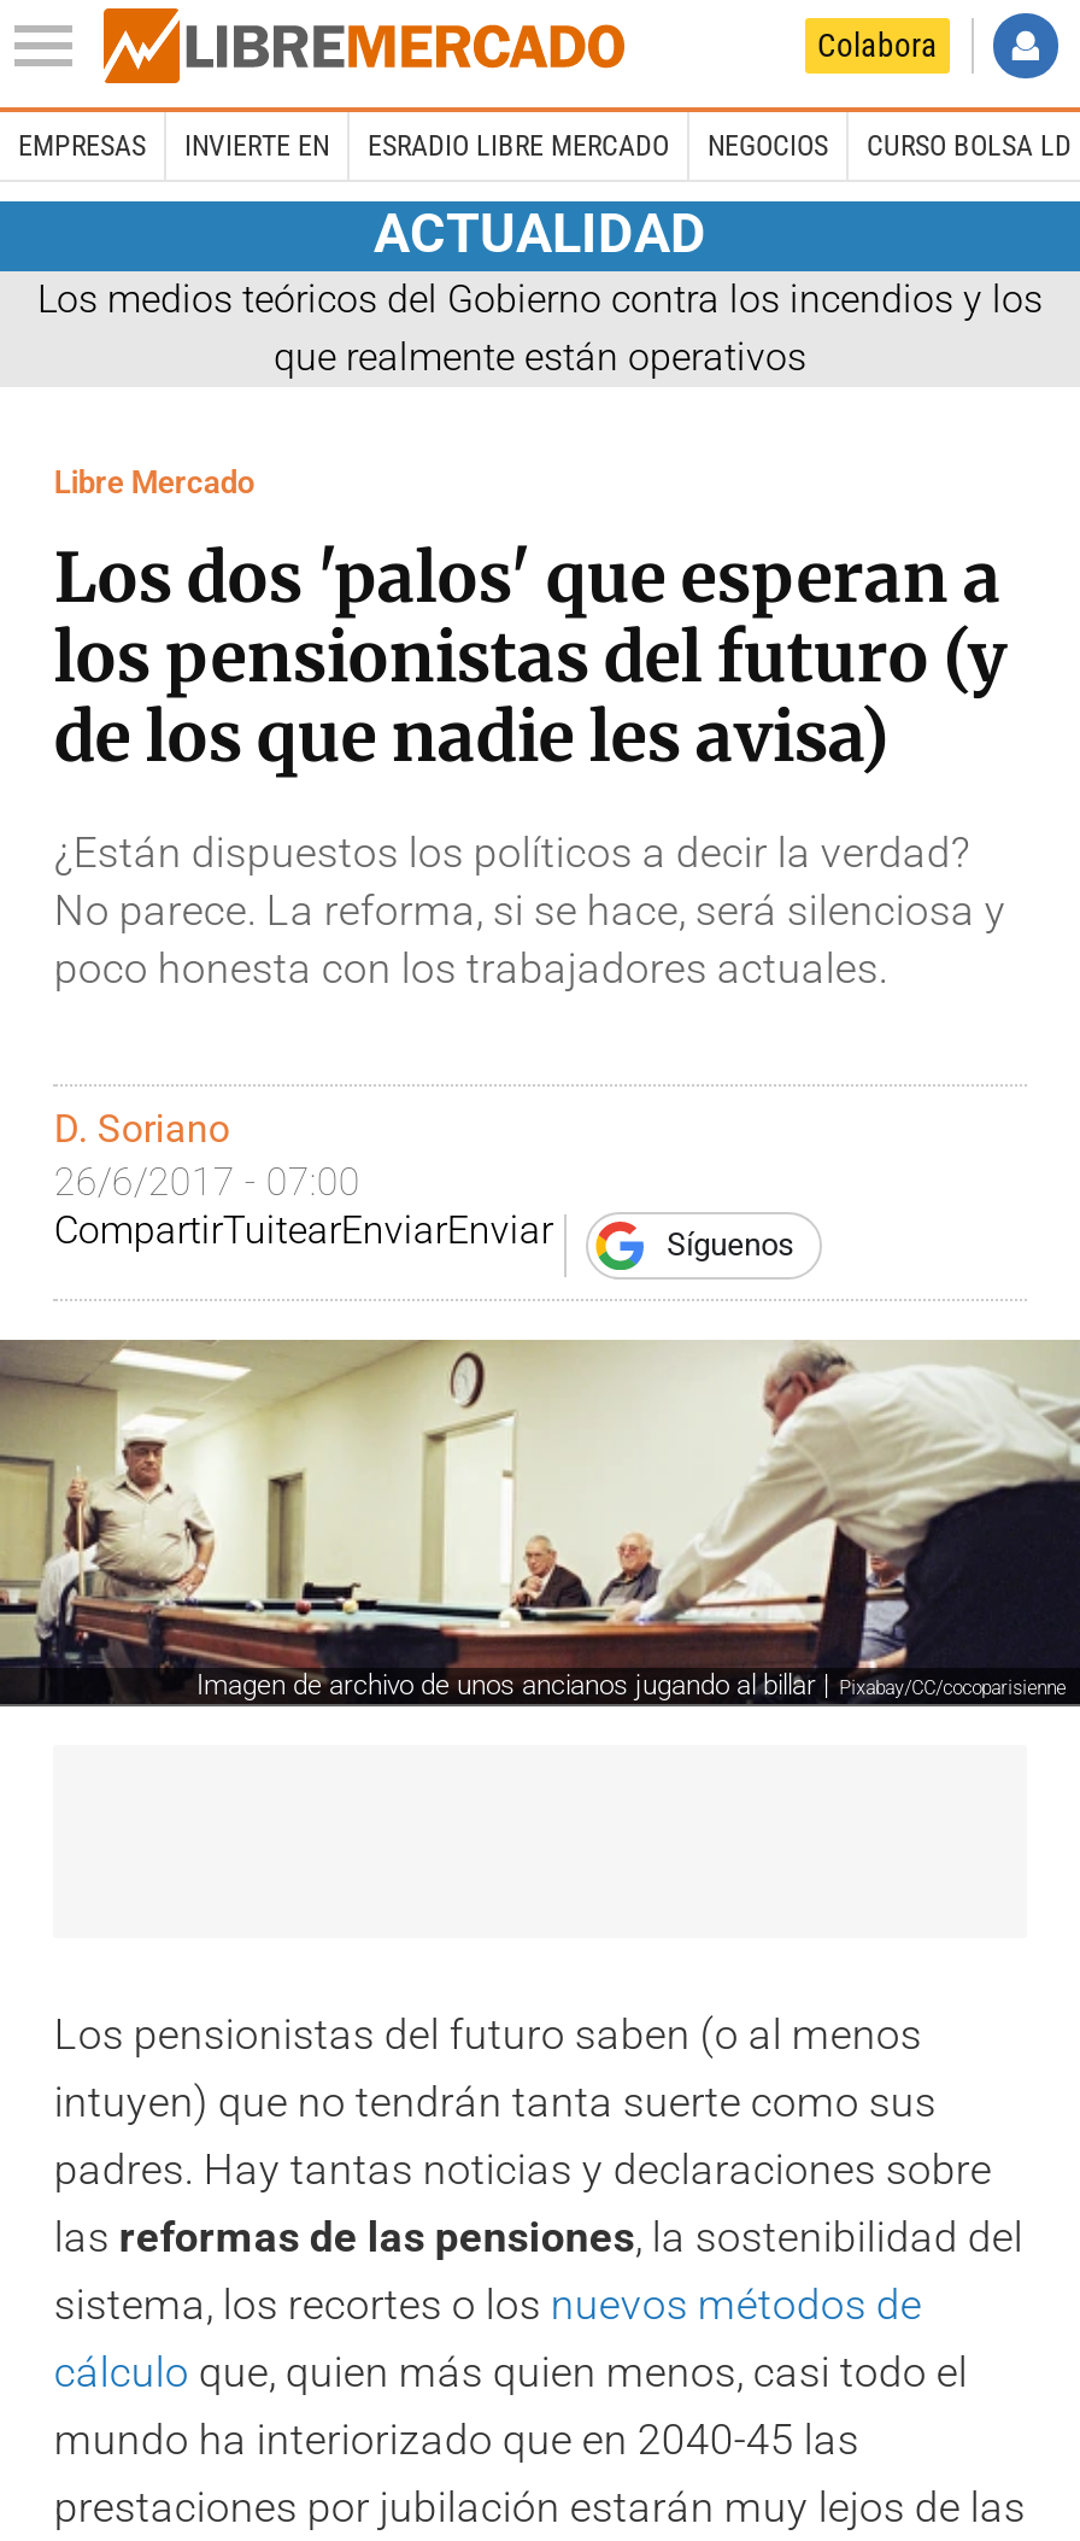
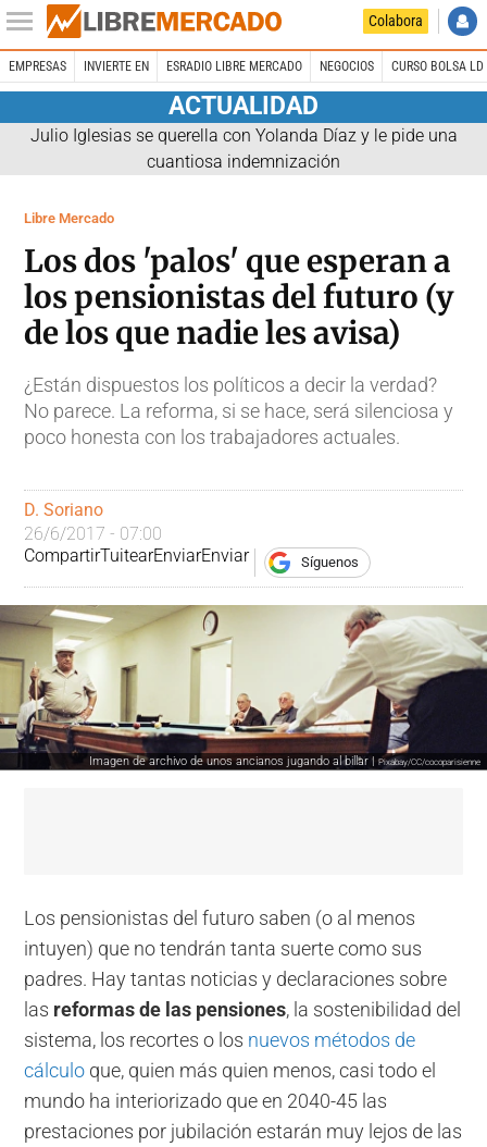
[37,275,1043,379] Los medios teóricos del Gobierno contra los incendios y los | que realmente están operativos -> [30,125,457,172] Julio Iglesias se querella con Yolanda Díaz y le pide una | cuantiosa indemnización

